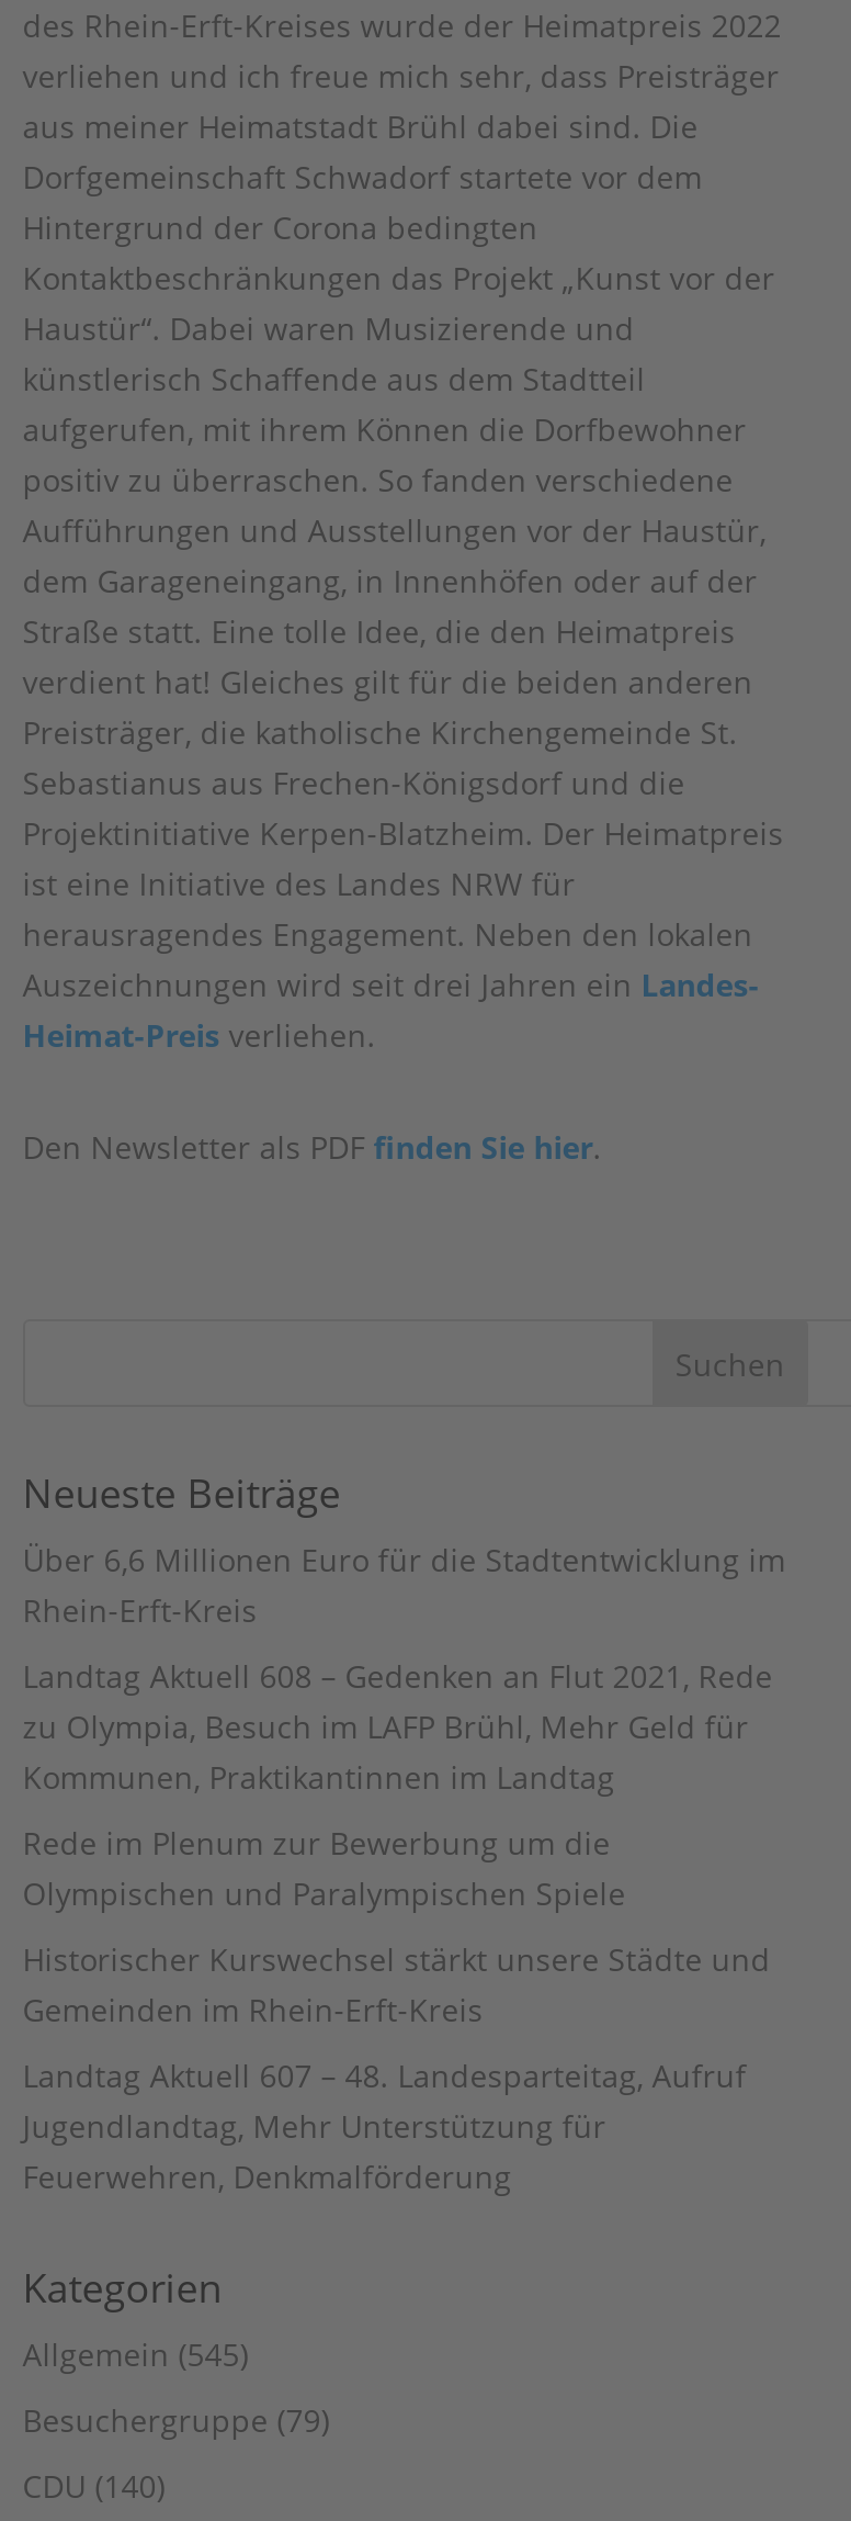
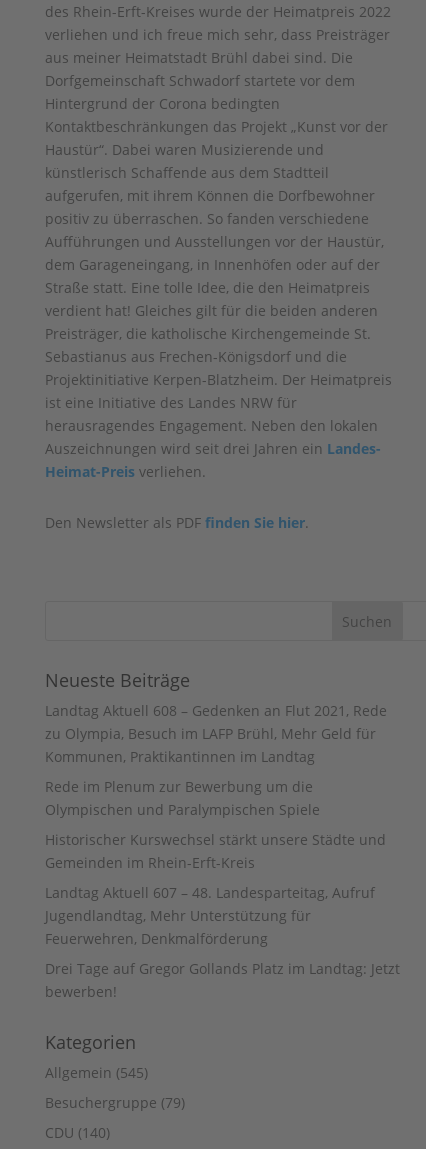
[23,1539,786,1631] Über 6,6 Millionen Euro für die Stadtentwicklung im | Rhein-Erft-Kreis -> none
moved [23,1655,773,2197] -> [45,701,387,948]: Landtag Aktuell 608 – Gedenken an Flut 2021, Rede | zu Olympia, Besuch im LAFP Brühl, Mehr Geld für | Kommunen, Praktikantinnen im Landtag | ... | Jugendlandtag, Mehr Unterstützung für | Feuerwehren, Denkmalförderung
none -> [45,959,400,1001] Drei Tage auf Gregor Gollands Platz im Landtag: Jetzt | bewerben!

